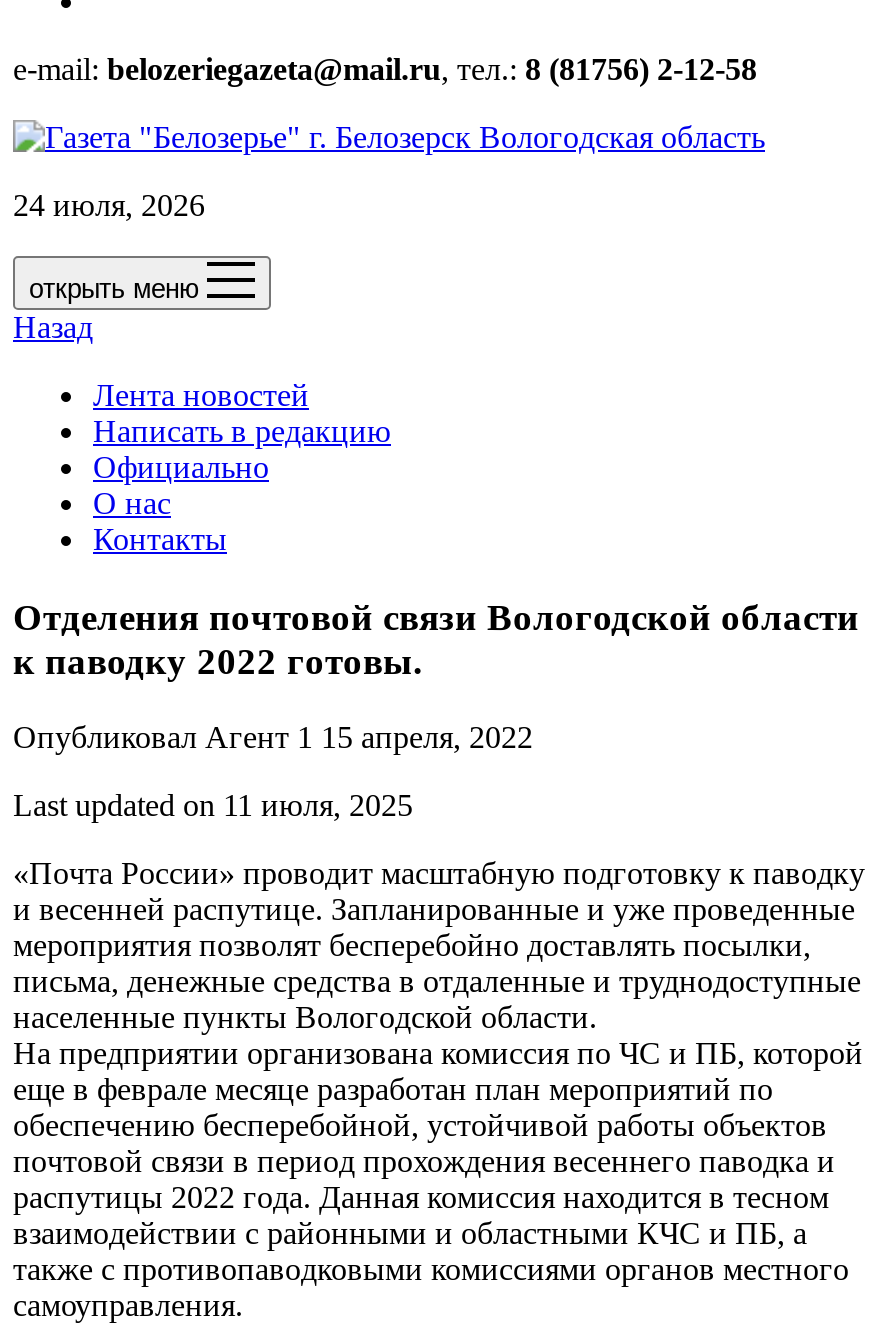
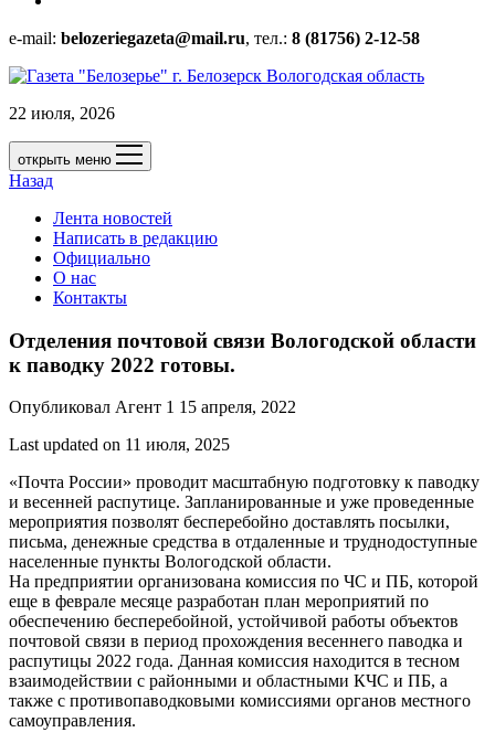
[13,188,205,222] 24 июля, 2026 -> [9,104,115,123] 22 июля, 2026

